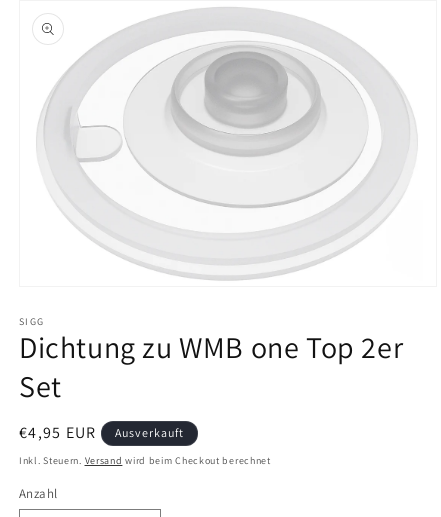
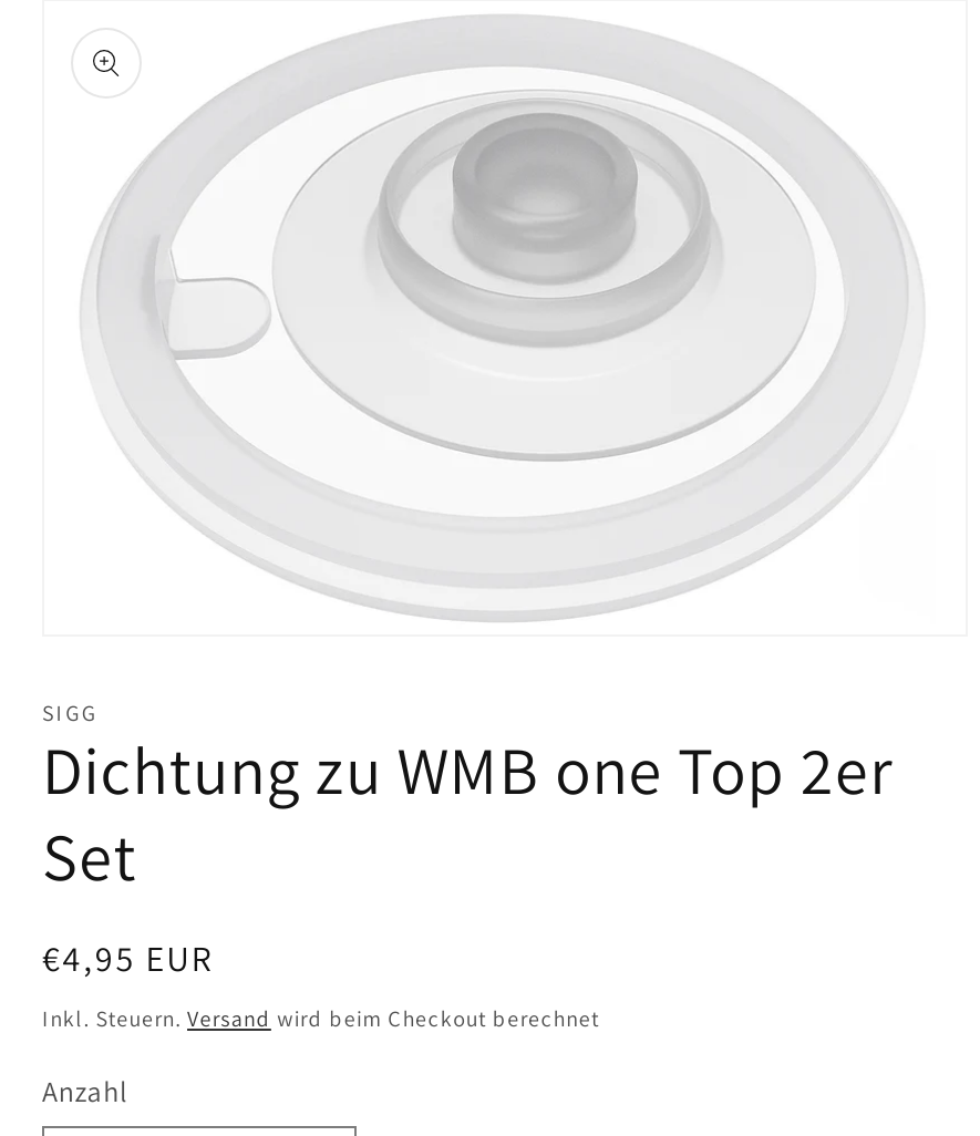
[115,425,184,440] Ausverkauft -> none

